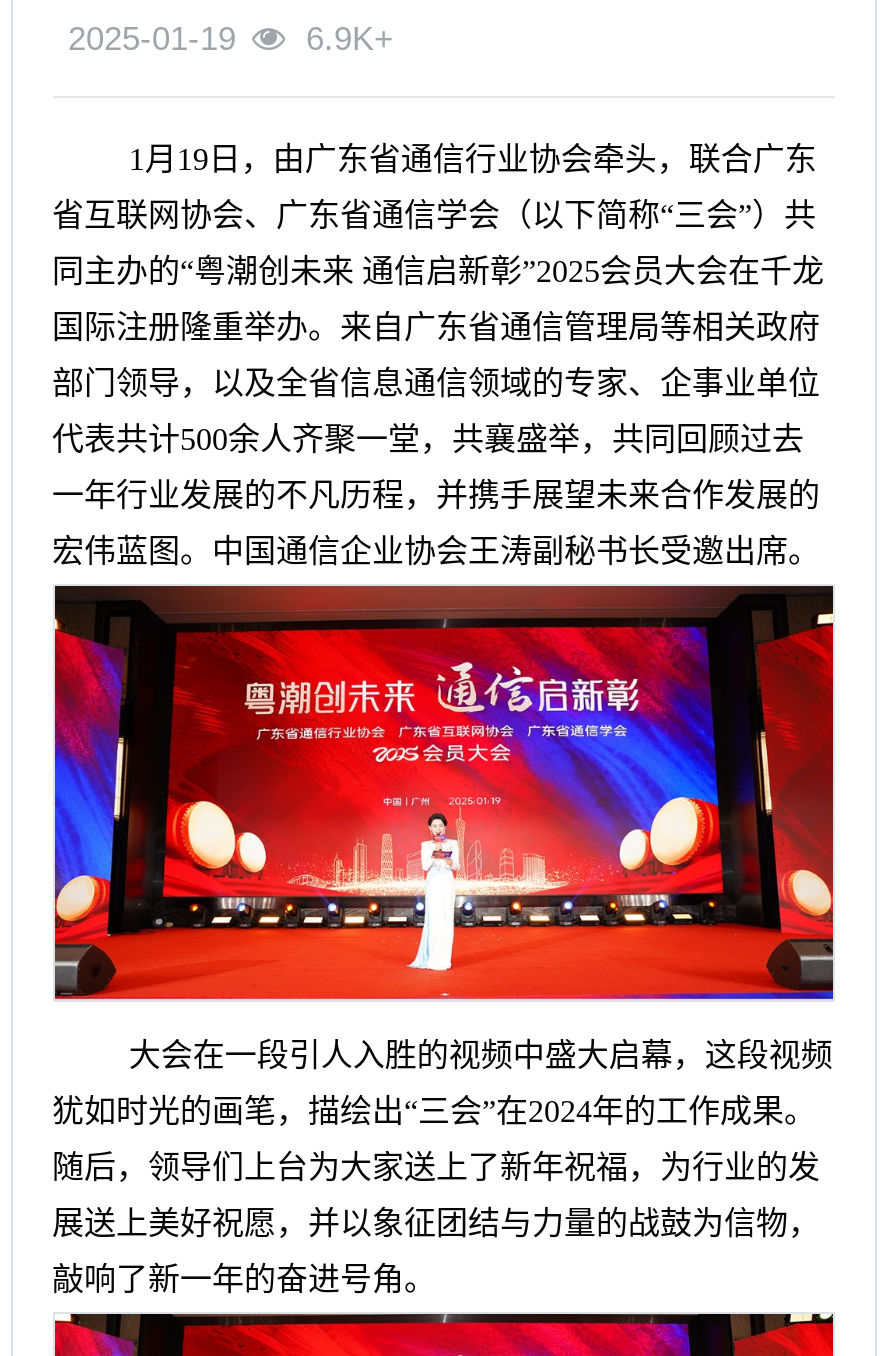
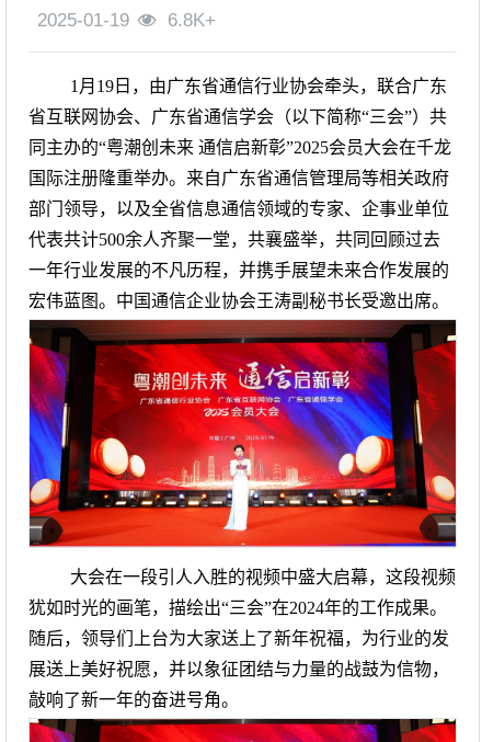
[68,19,394,57] 2025-01-19 6.9K+ -> [37,9,215,30] 2025-01-19 6.8K+

